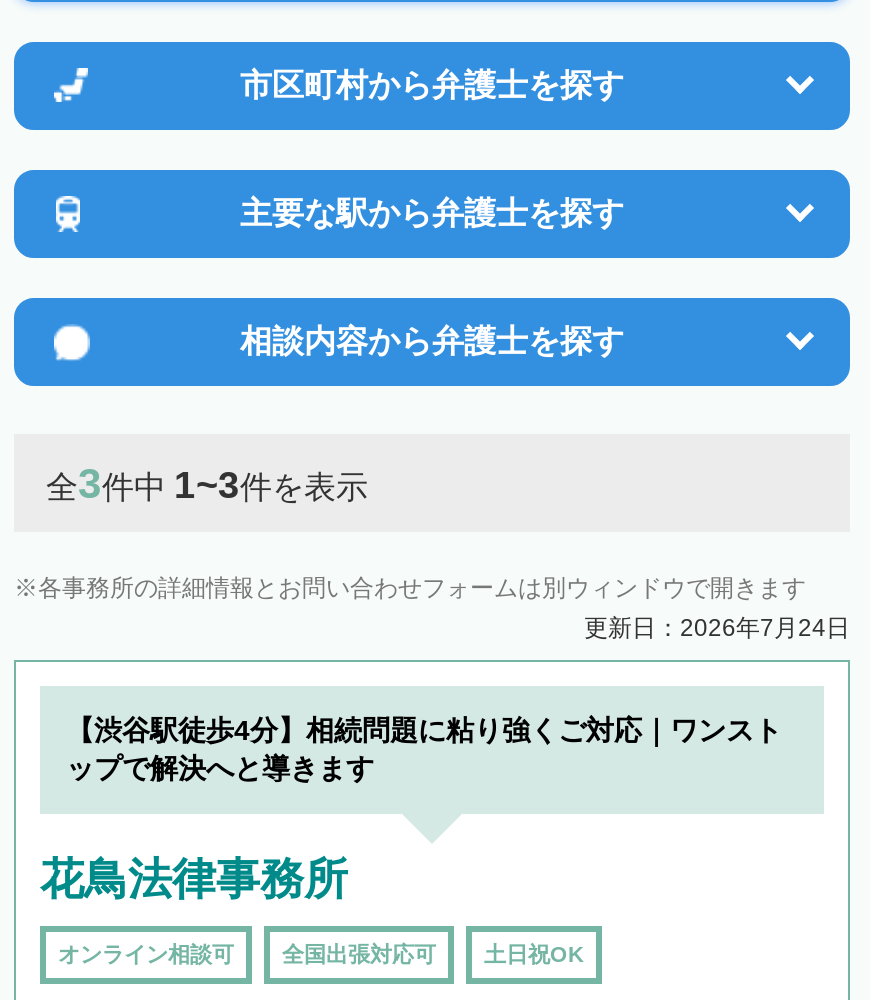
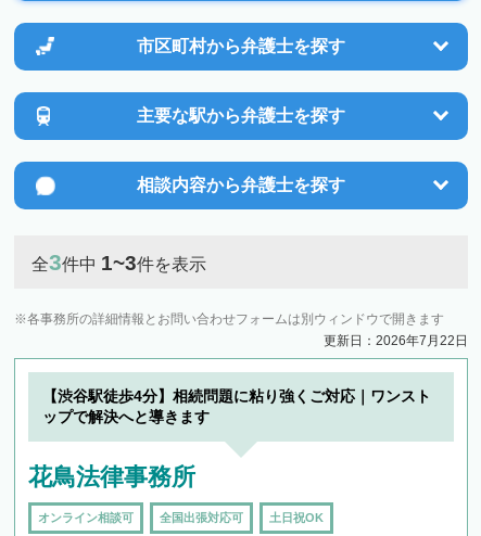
[584,614,850,642] 更新日：2026年7月24日 -> [324,333,468,348] 更新日：2026年7月22日

